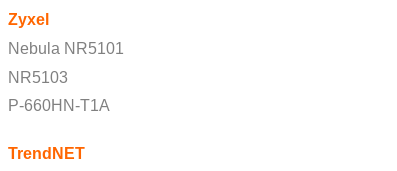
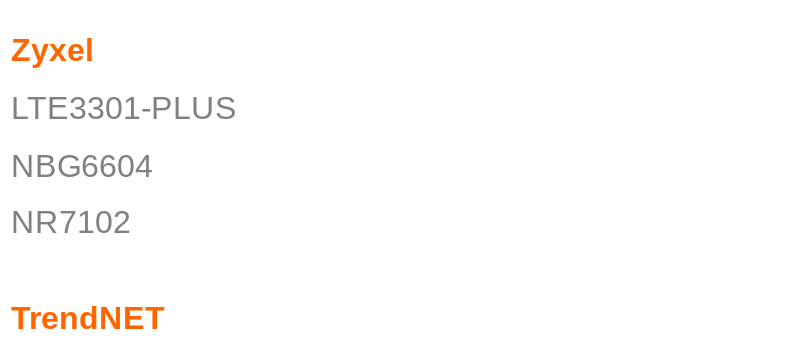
[8,40,124,57] Nebula NR5101 -> [11,90,237,124] LTE3301-PLUS
[8,68,68,85] NR5103 -> [11,148,153,182] NBG6604
[8,97,110,114] P-660HN-T1A -> [11,206,131,240] NR7102

